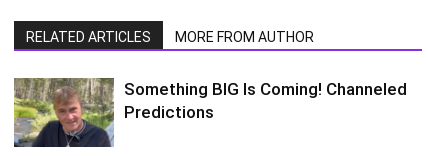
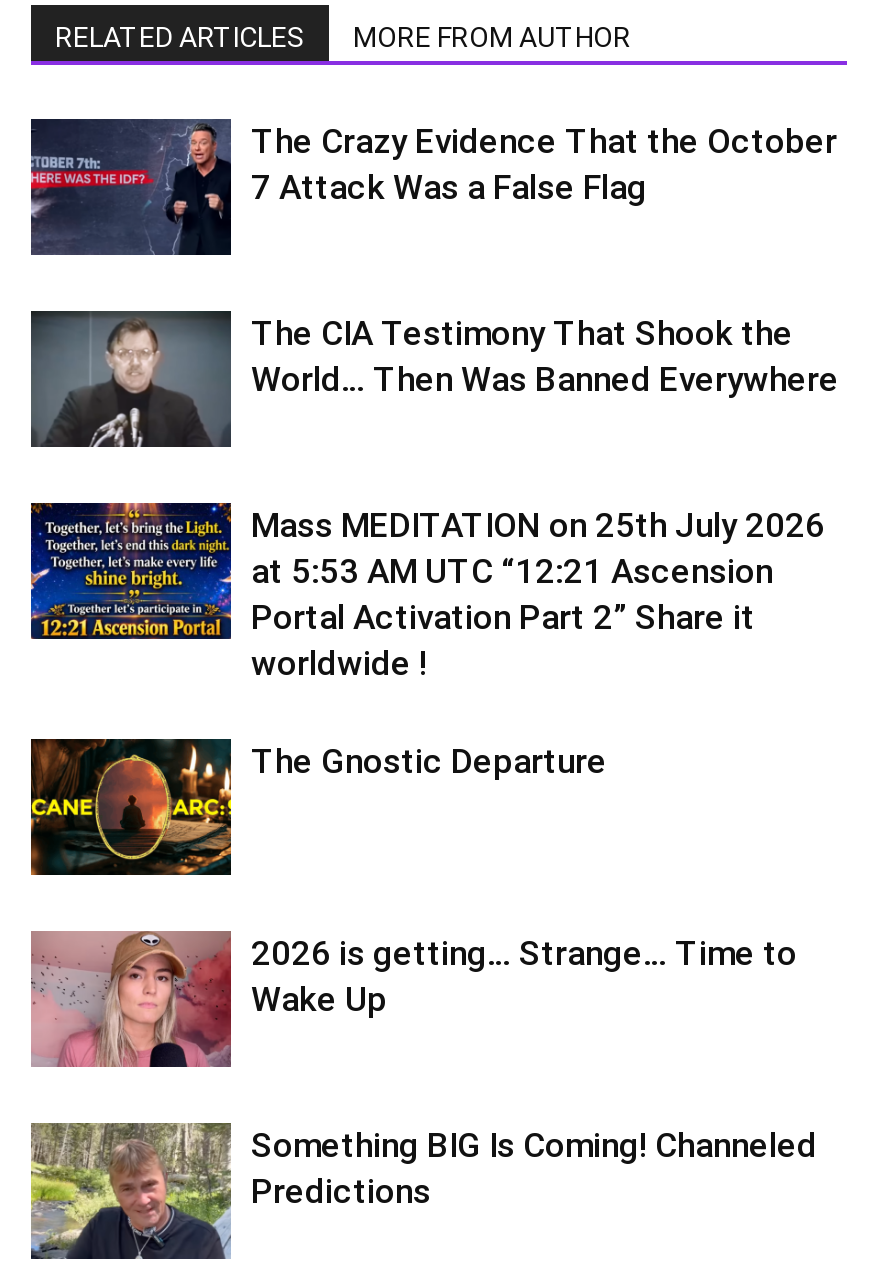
none -> [29,117,837,255] [image] | The Crazy Evidence That the October | 7 Attack Was a False Flag
none -> [29,309,839,449] [image] | The CIA Testimony That Shook the | World… Then Was Banned Everywhere
none -> [29,501,825,780] [image] | Mass MEDITATION on 25th July 2026 | at 5:53 AM UTC “12:21 Ascension | Portal Activation Part 2” Share it | worldwide ! | The Gnostic Departure
none -> [29,737,797,1018] [image] | 2026 is getting… Strange… Time to | Wake Up
none -> [29,929,233,1069] [image]

